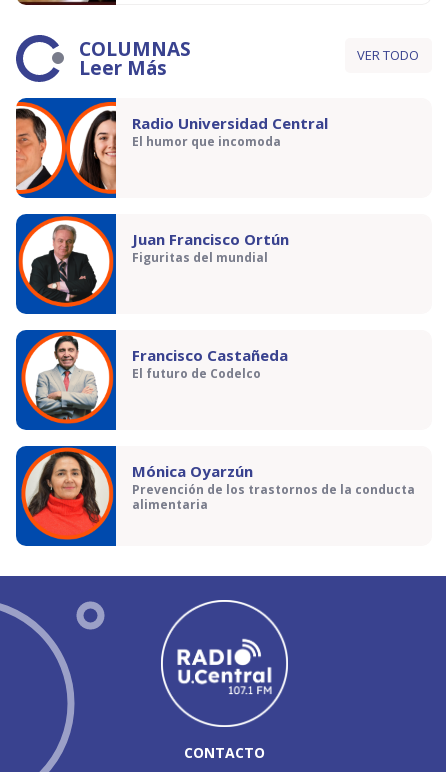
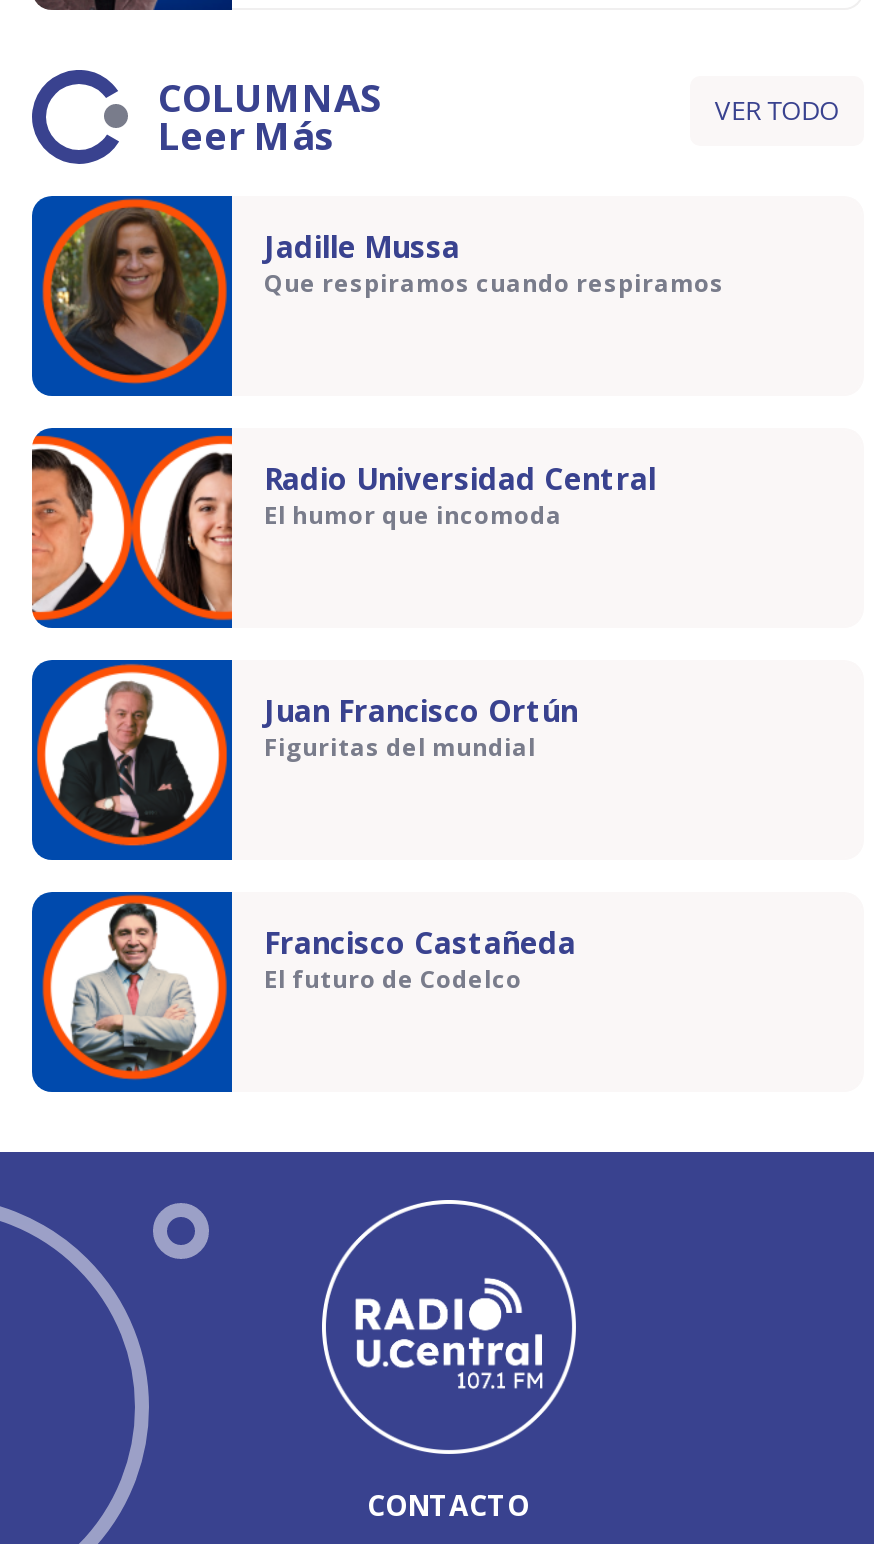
none -> [30,196,724,390] [image] | Jadille Mussa | Que respiramos cuando respiramos
moved [14,100,328,382] -> [28,432,656,996]: [image] | Radio Universidad Central | El humor que incomoda | Juan Francisco Ortún | Figuritas del mundial | Francisco Castañeda | El futuro de Codelco
[26,451,415,535] [image] | Mónica Oyarzún | Prevención de los trastornos de la conducta | alimentaria -> none

